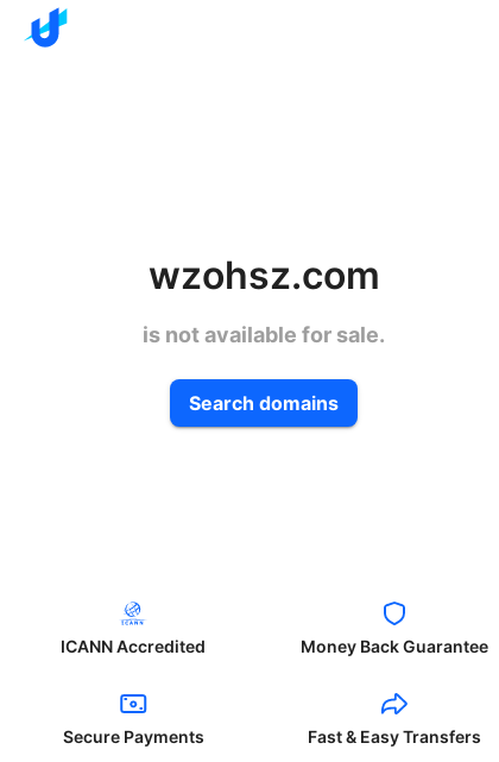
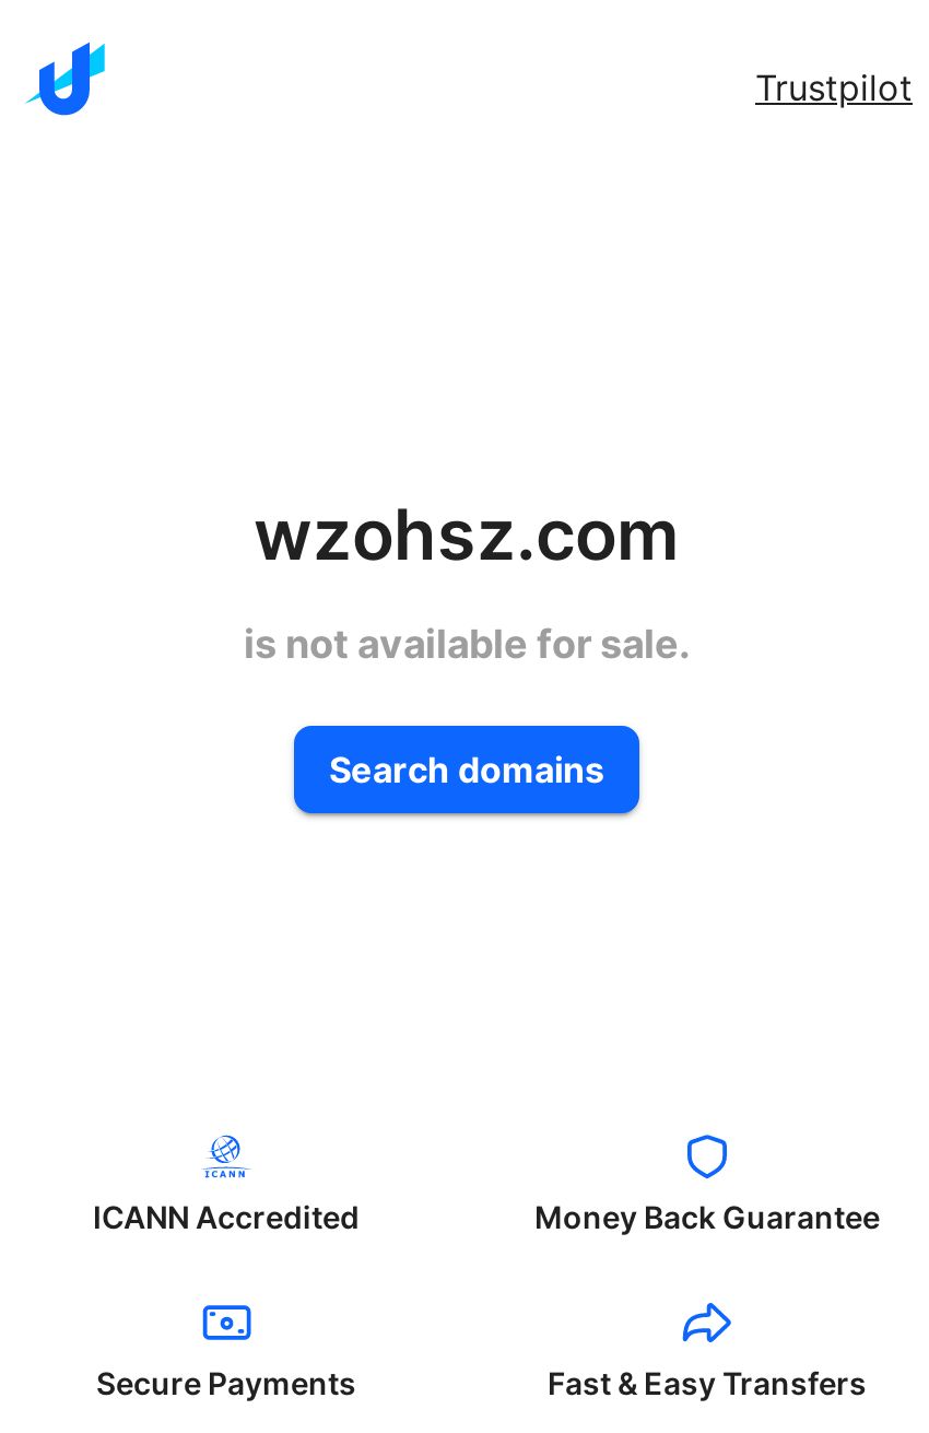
none -> [755,66,913,109] Trustpilot

